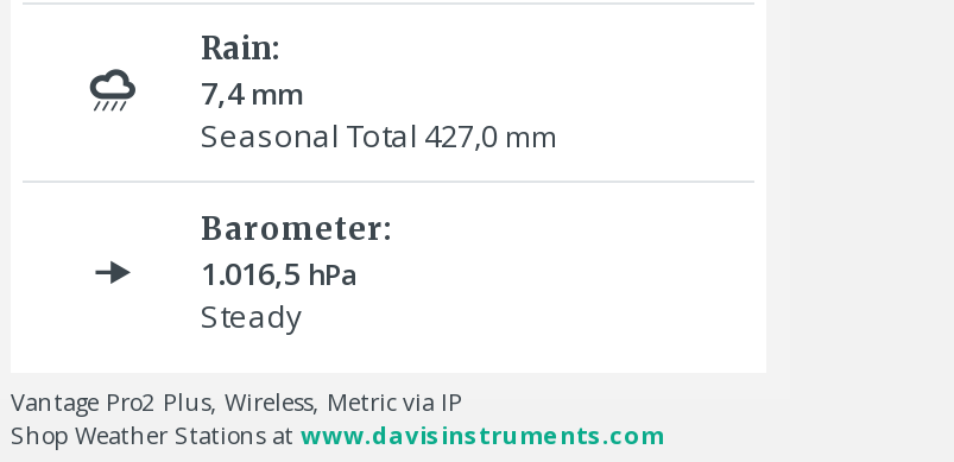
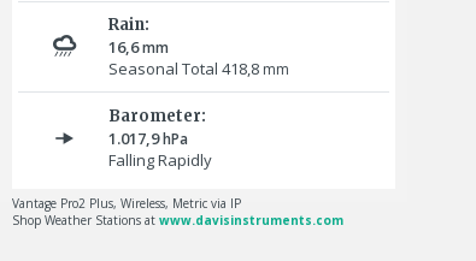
[201,71,303,114] 7,4 mm -> [108,36,169,58] 16,6 mm
[201,114,557,157] Seasonal Total 427,0 mm -> [108,58,289,79] Seasonal Total 418,8 mm
[201,251,358,336] 1.016,5 hPa | Steady -> [108,127,212,170] 1.017,9 hPa | Falling Rapidly

